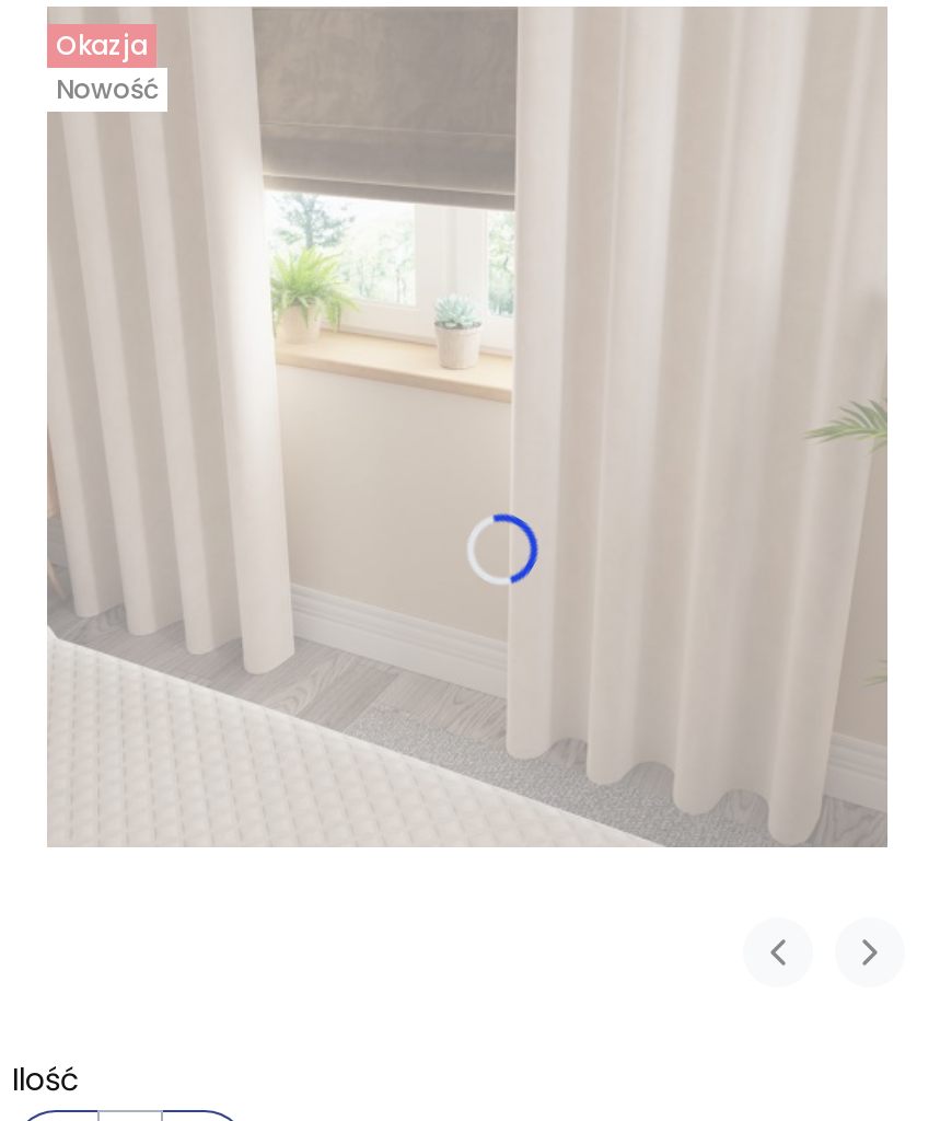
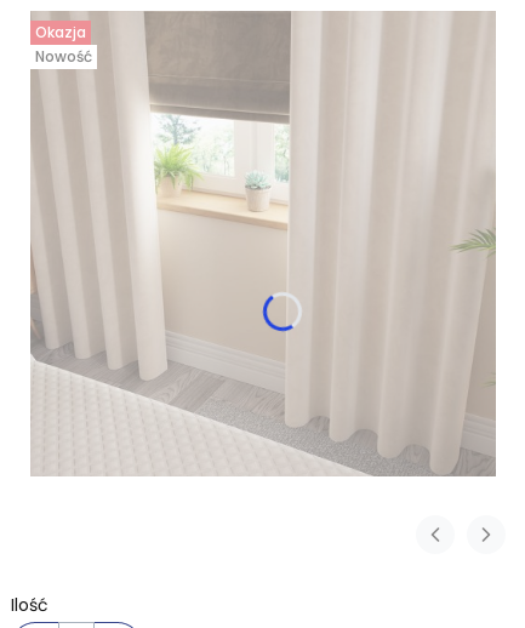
[465,510,542,587] [image] -> [261,291,303,333] [image]

